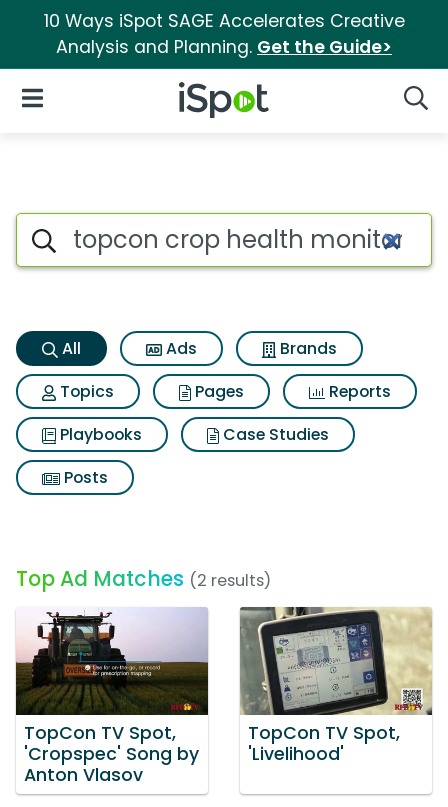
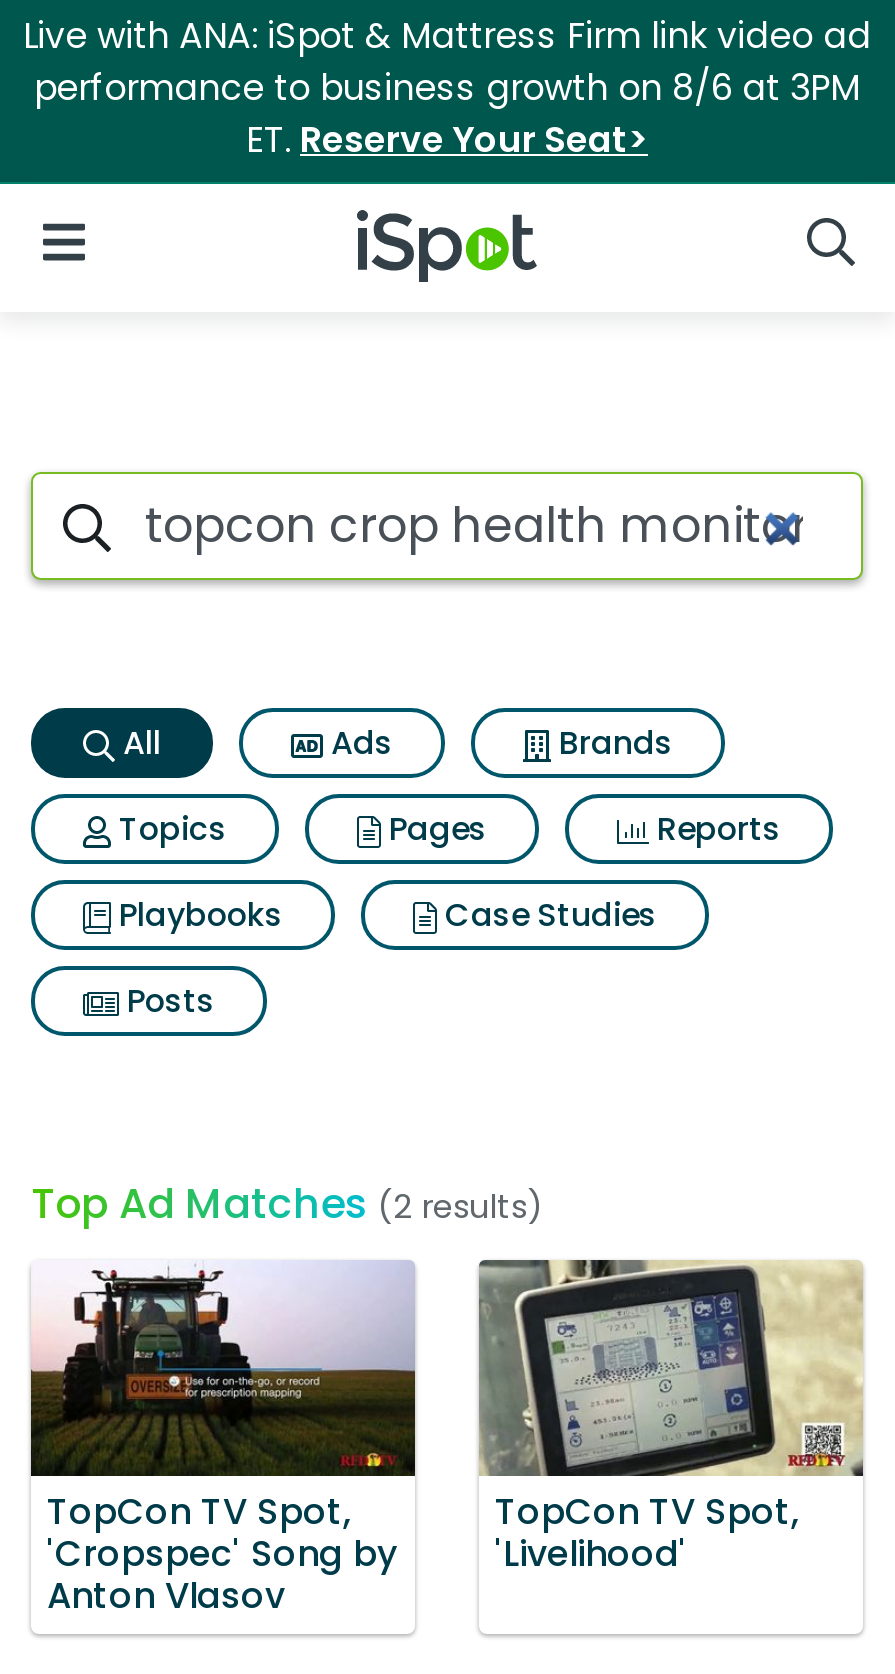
[43,9,404,59] 10 Ways iSpot SAGE Accelerates Creative | Analysis and Planning. Get the Guide> -> [23,12,871,164] Live with ANA: iSpot & Mattress Firm link video ad | performance to business growth on 8/6 at 3PM | ET. Reserve Your Seat>

